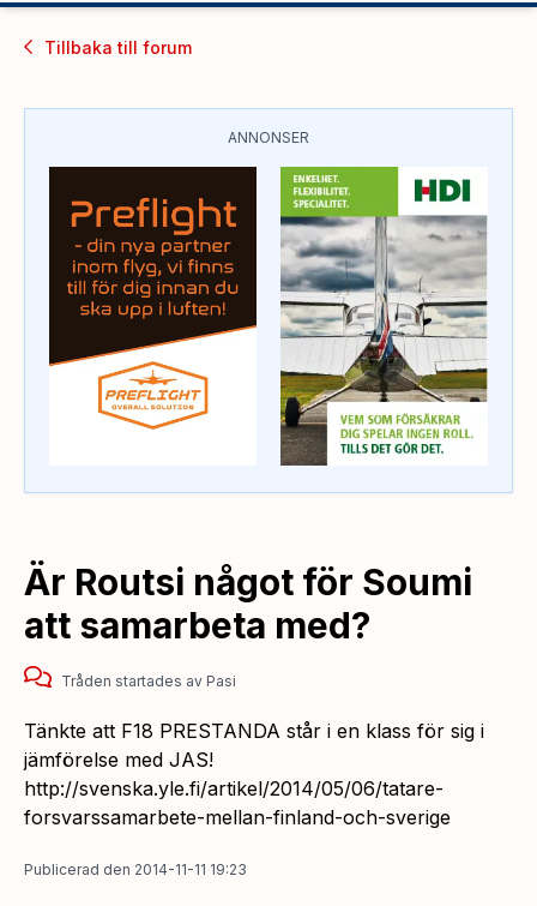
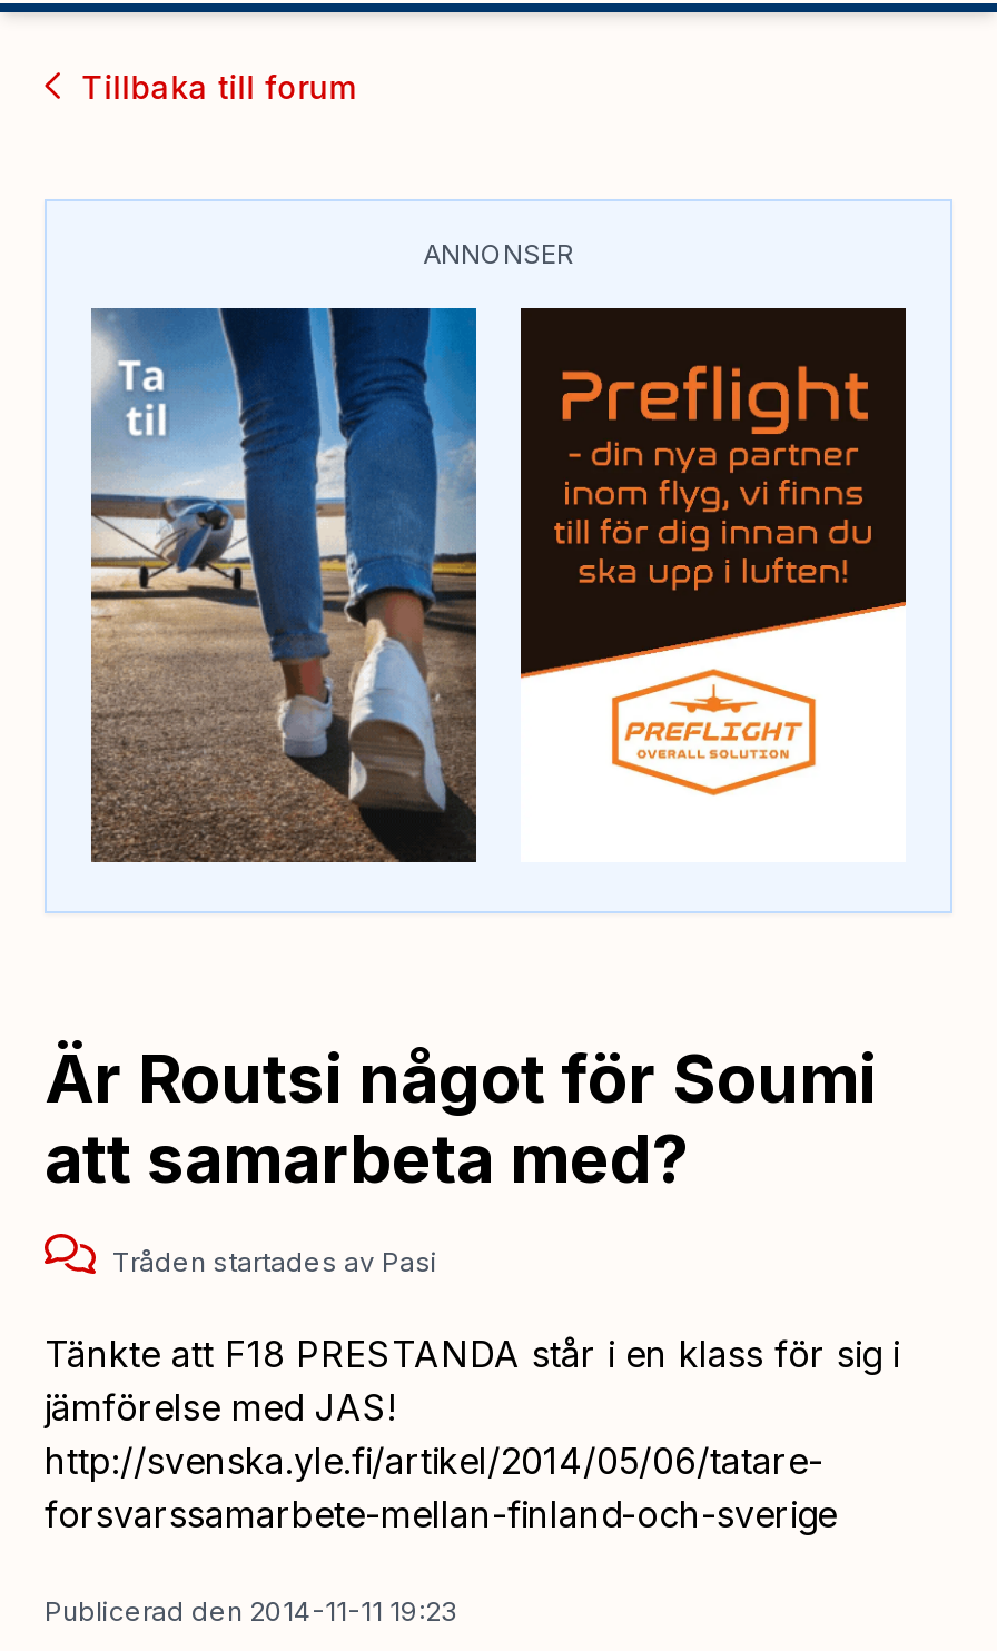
[48,166,258,466] [image] -> [89,306,478,864] [image]
[279,166,489,467] [image] -> [519,306,908,862] [image]

